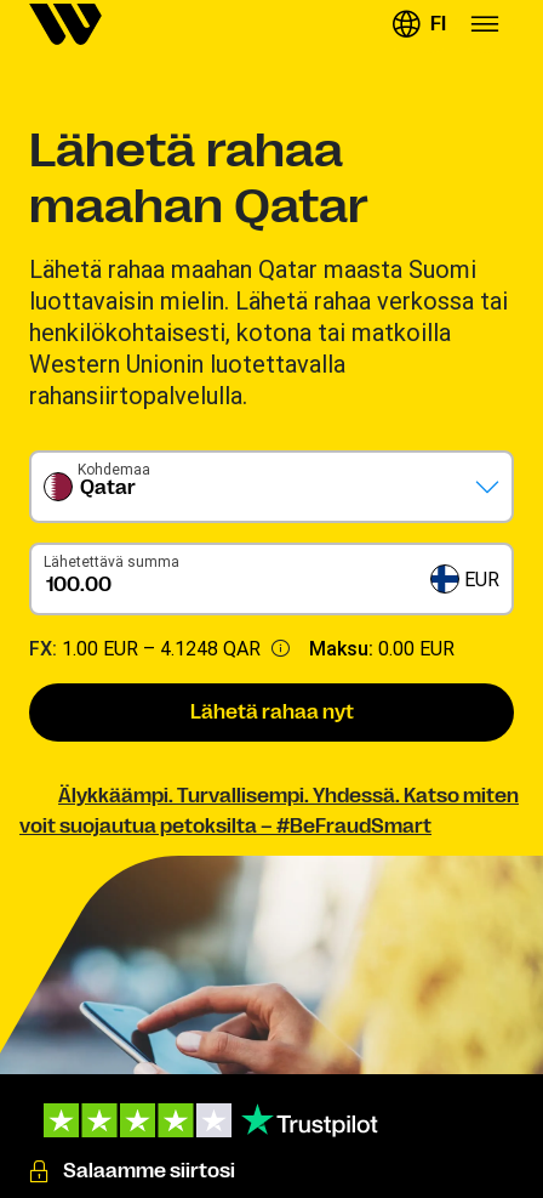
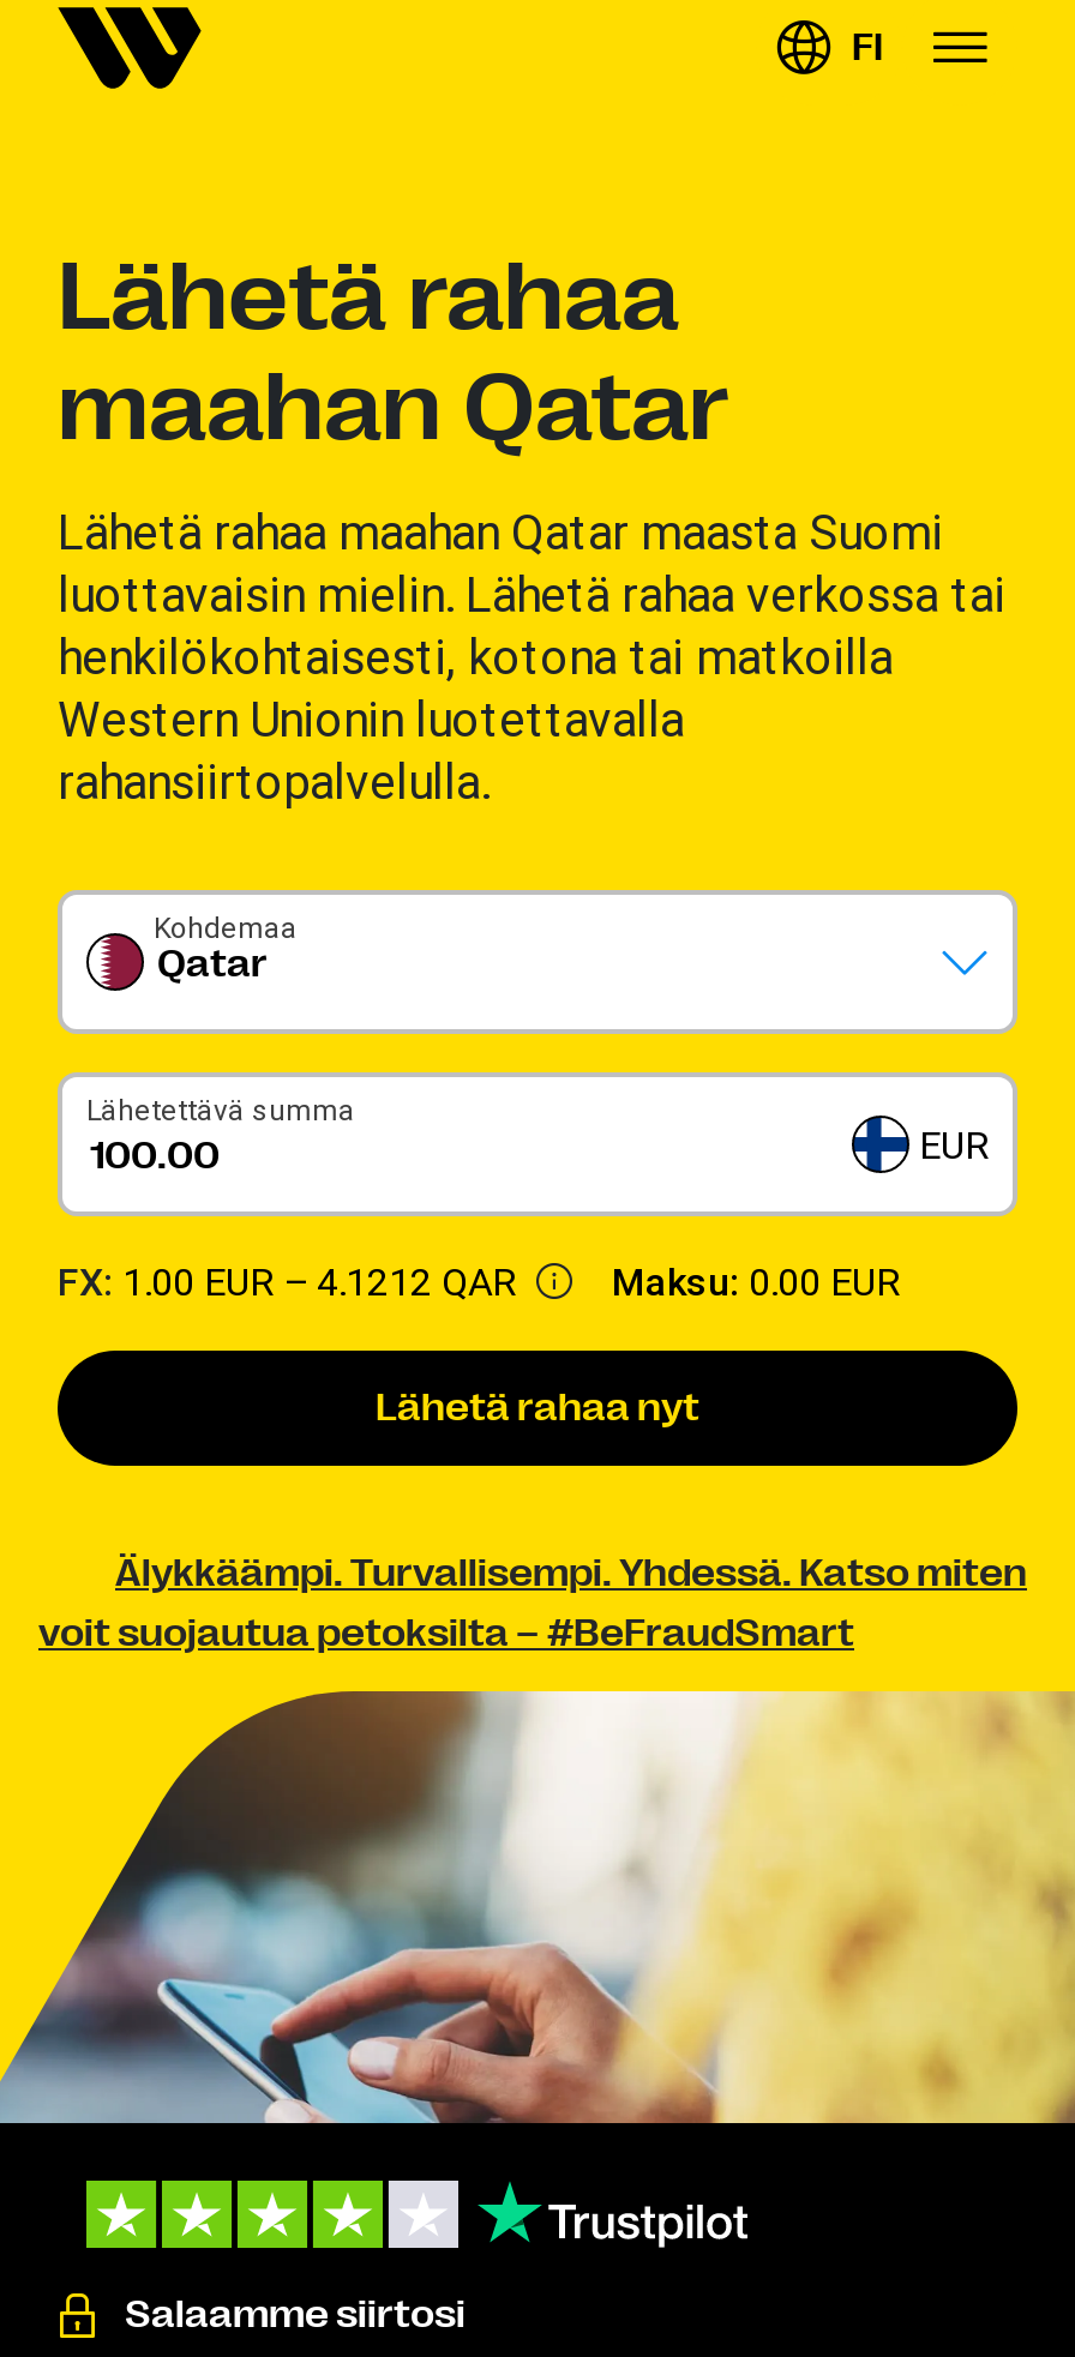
[29,636,455,660] FX: 1.00 EUR – 4.1248 QAR Maksu: 0.00 EUR -> [58,1257,900,1305] FX: 1.00 EUR – 4.1212 QAR Maksu: 0.00 EUR

